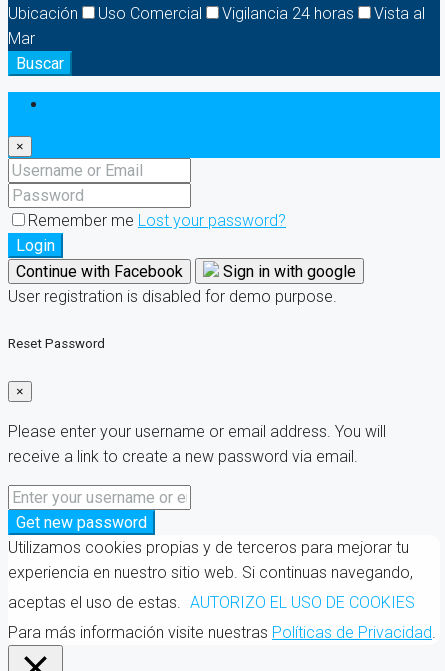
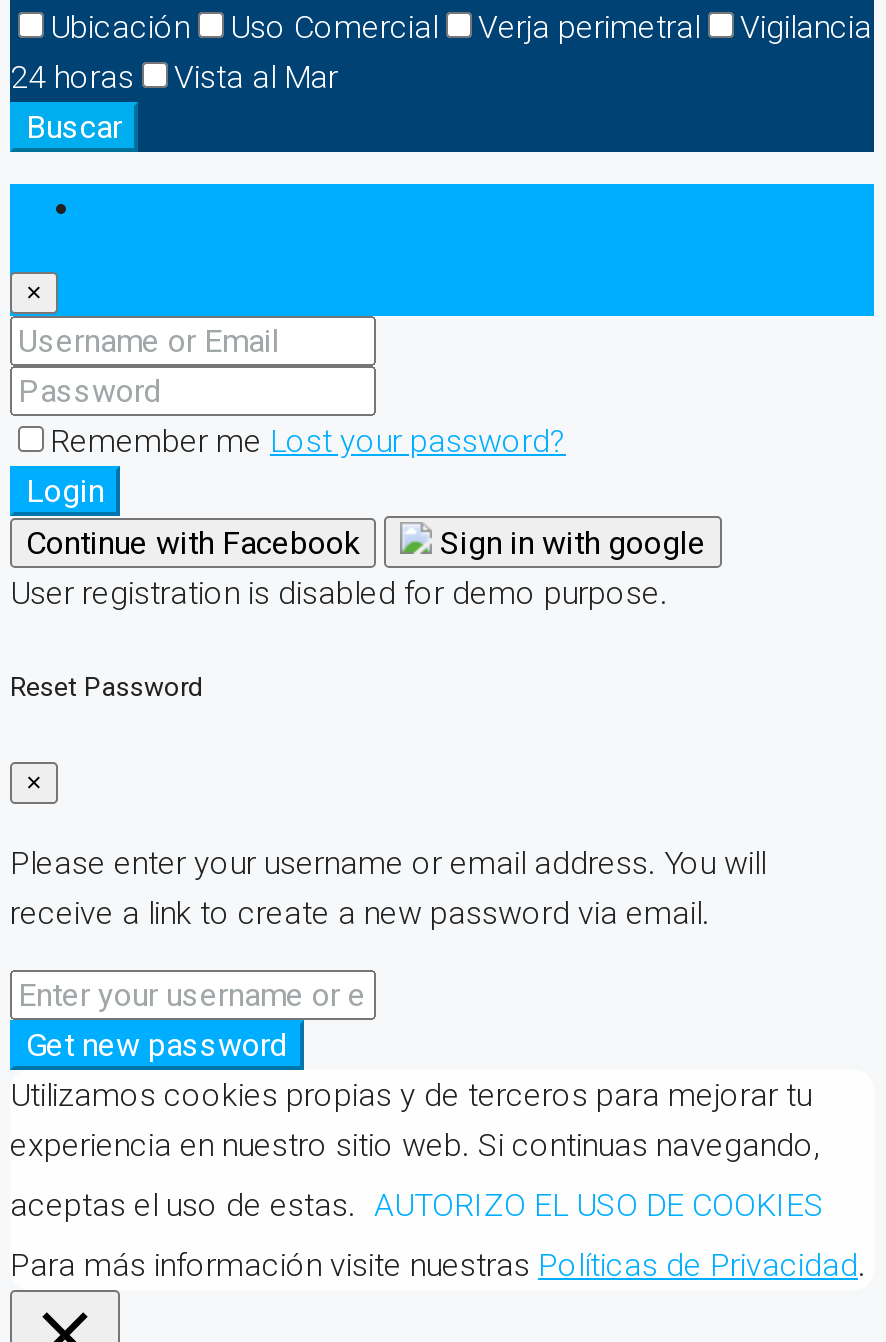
[8,4,425,48] Vigilancia 24 horas | Vista al | Mar -> [10,8,872,96] Verja perimetral | Vigilancia | 24 horas | Vista al Mar

